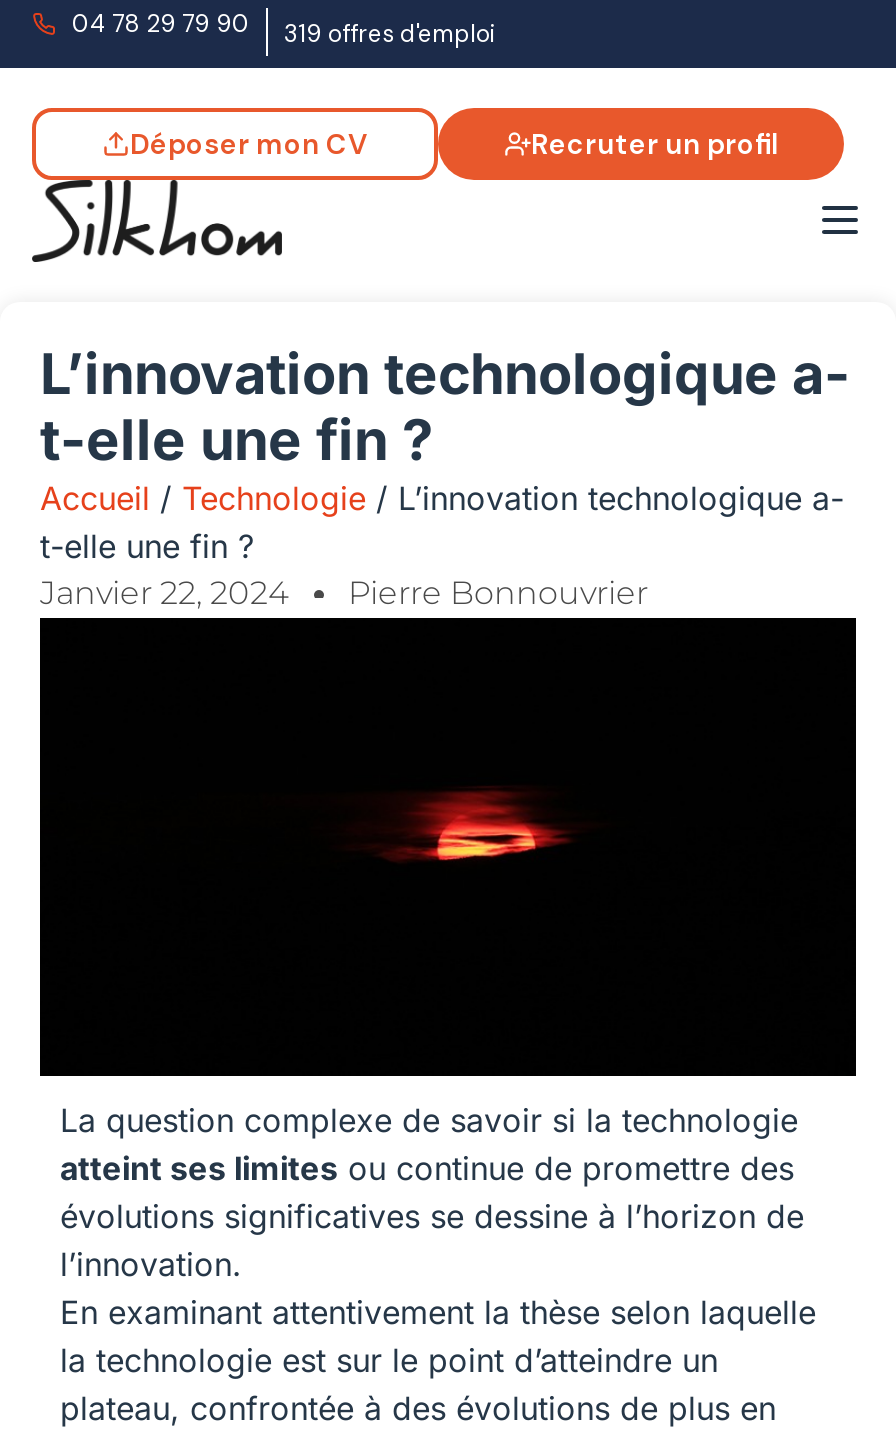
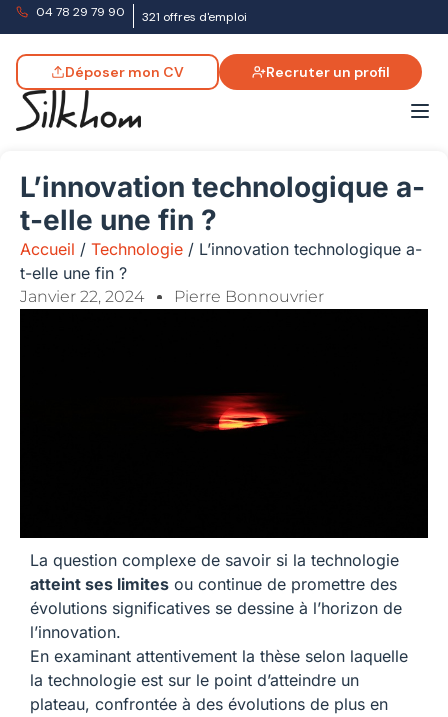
[284,18,496,50] 319 offres d'emploi -> [142,9,247,25] 321 offres d'emploi

